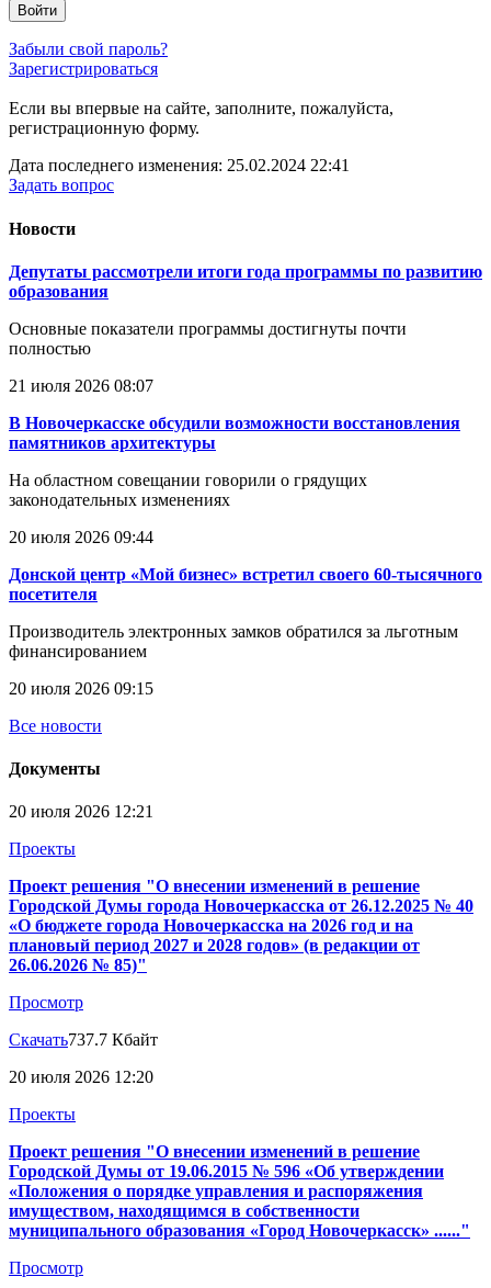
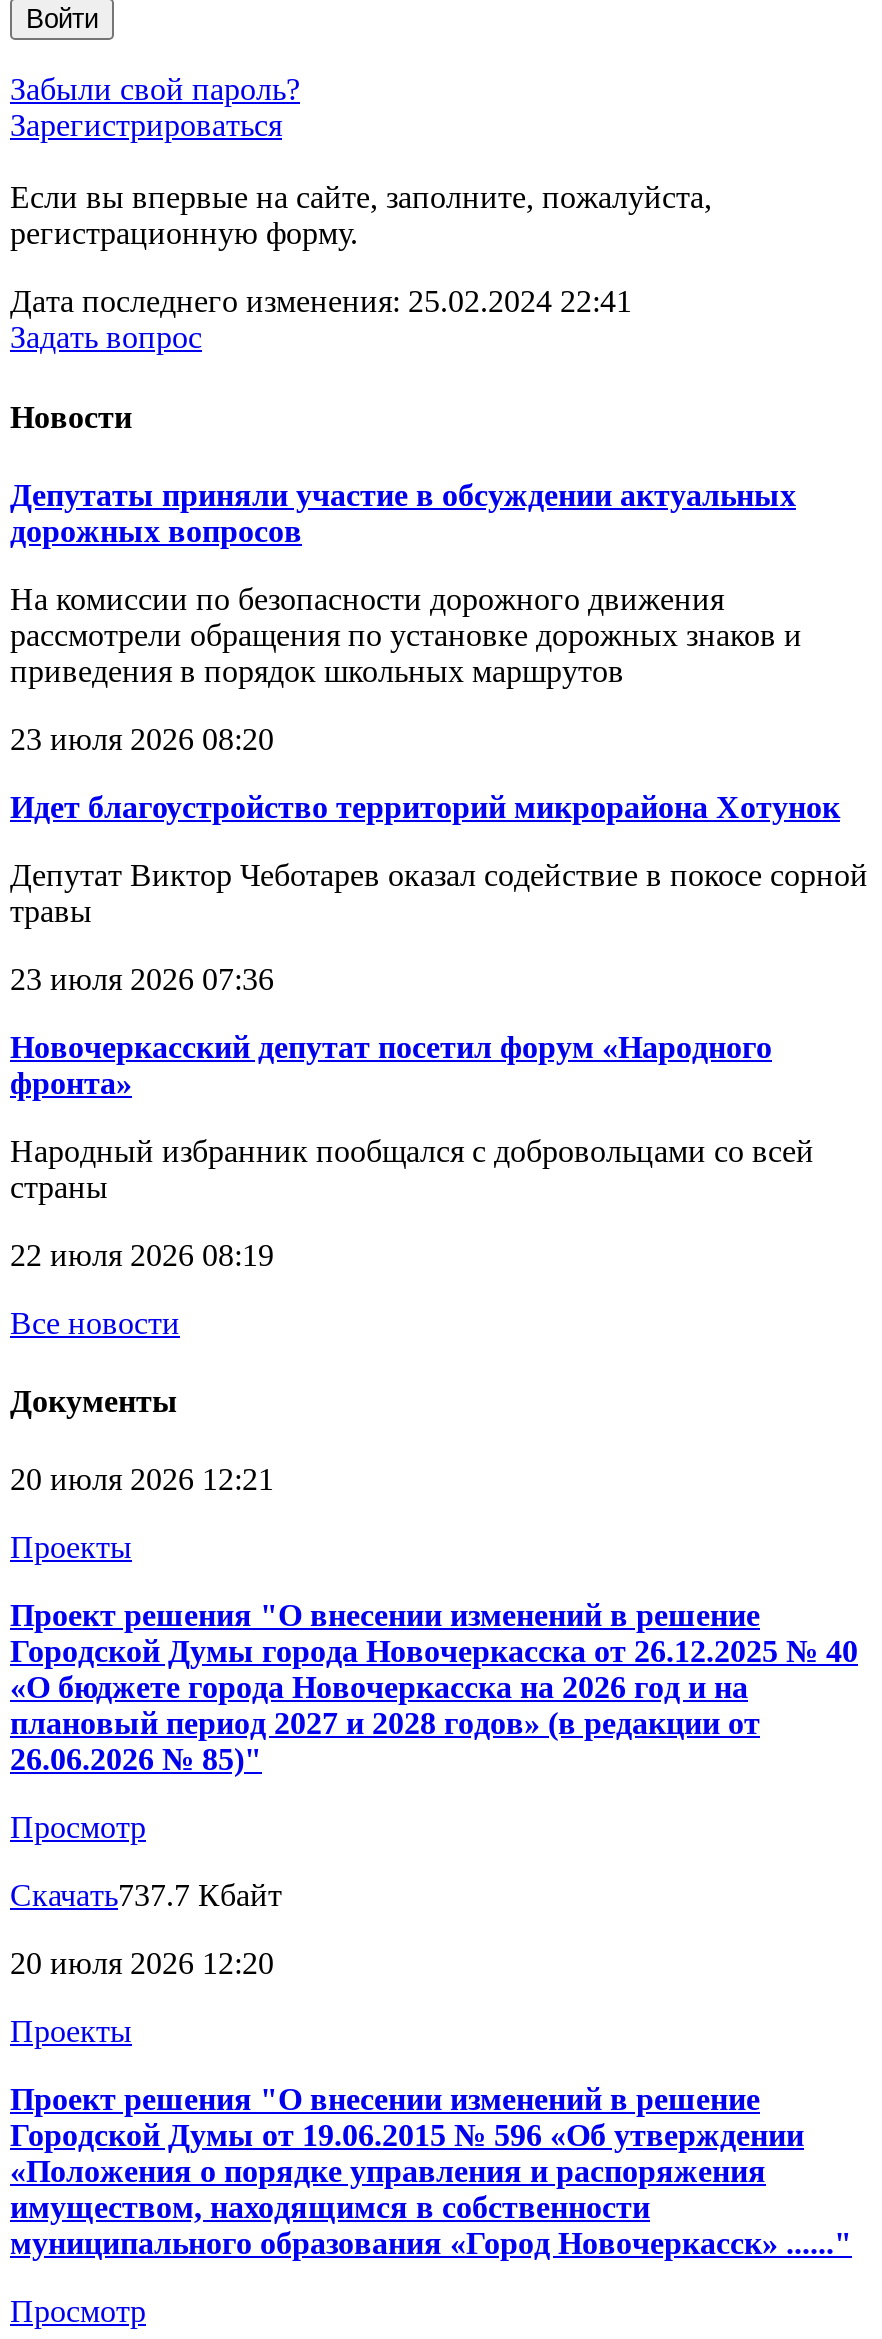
[9,262,482,300] Депутаты рассмотрели итоги года программы по развитию | образования -> [10,478,796,548] Депутаты приняли участие в обсуждении актуальных | дорожных вопросов
[9,319,407,358] Основные показатели программы достигнуты почти | полностью -> [10,582,802,688] На комиссии по безопасности дорожного движения | рассмотрели обращения по установке дорожных знаков и | приведения в порядок школьных маршрутов
[9,376,153,395] 21 июля 2026 08:07 -> [10,722,274,756] 23 июля 2026 08:20
[9,413,460,452] В Новочеркасске обсудили возможности восстановления | памятников архитектуры -> [10,790,840,824] Идет благоустройство территорий микрорайона Хотунок
[9,471,367,509] На областном совещании говорили о грядущих | законодательных изменениях -> [10,858,868,928] Депутат Виктор Чеботарев оказал содействие в покосе сорной | травы
[9,528,153,546] 20 июля 2026 09:44 -> [10,962,274,996] 23 июля 2026 07:36
[9,565,482,603] Донской центр «Мой бизнес» встретил своего 60-тысячного | посетителя -> [10,1030,772,1100] Новочеркасский депутат посетил форум «Народного | фронта»
[9,622,458,660] Производитель электронных замков обратился за льготным | финансированием -> [10,1134,814,1204] Народный избранник пообщался с добровольцами со всей | страны
[9,679,153,698] 20 июля 2026 09:15 -> [10,1238,274,1272] 22 июля 2026 08:19

